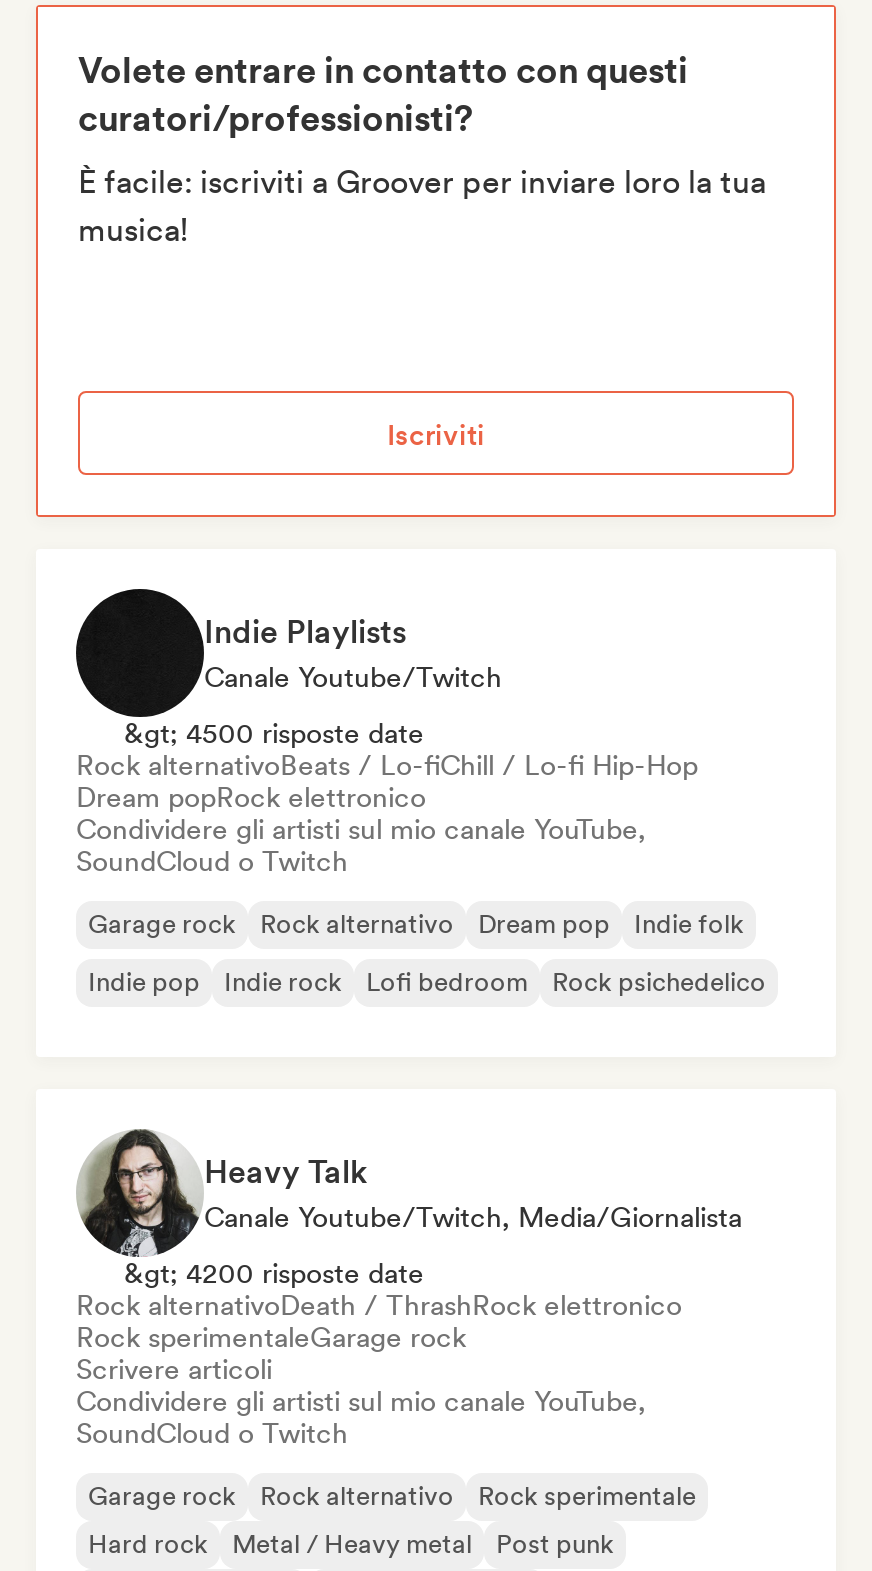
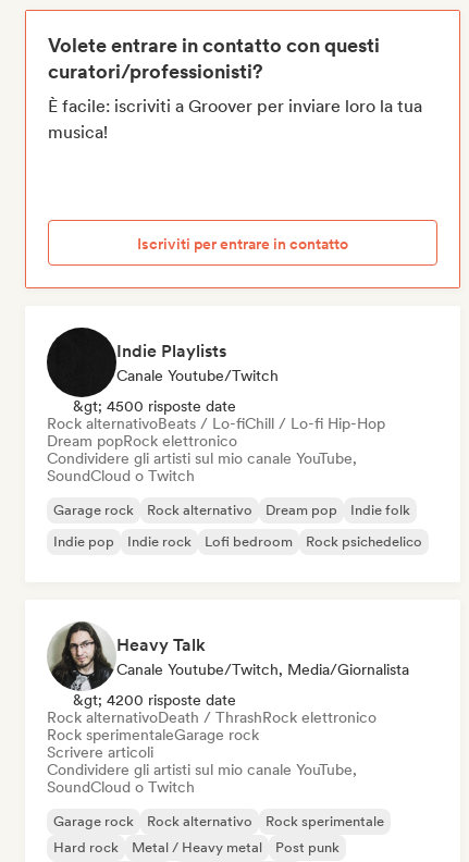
[387,418,485,450] Iscriviti -> [137,235,348,252] Iscriviti per entrare in contatto

